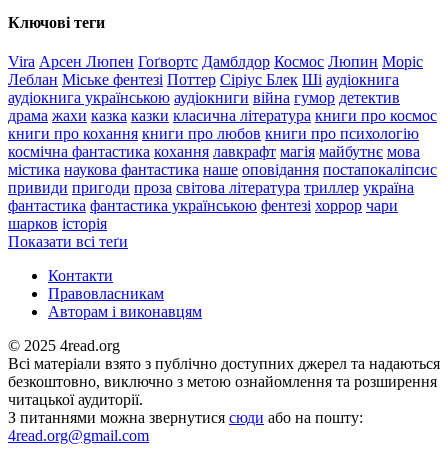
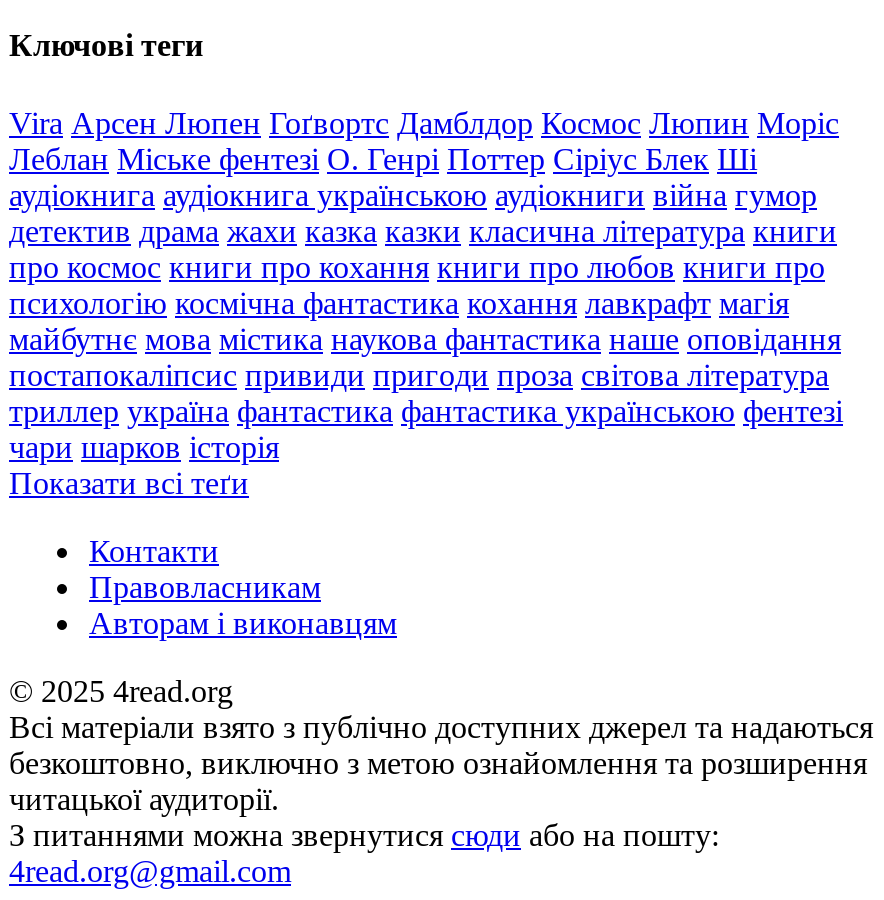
[8,71,437,232] Леблан Міське фентезі Поттер Сіріус Блек Ші аудіокнига | аудіокнига українською аудіокниги війна гумор детектив | драма жахи казка казки класична література книги про космос | книги про кохання книги про любов книги про психологію | космічна фантастика кохання лавкрафт магія майбутнє мова | містика наукова фантастика наше оповідання постапокаліпсис | привиди пригоди проза світова література триллер україна | фантастика фантастика українською фентезі хоррор чари | шарков історія -> [9,143,843,465] Леблан Міське фентезі О. Генрі Поттер Сіріус Блек Ші | аудіокнига аудіокнига українською аудіокниги війна гумор | детектив драма жахи казка казки класична література книги | про космос книги про кохання книги про любов книги про | психологію космічна фантастика кохання лавкрафт магія | майбутнє мова містика наукова фантастика наше оповідання | постапокаліпсис привиди пригоди проза світова література | триллер україна фантастика фантастика українською фентезі | чари шарков історія

